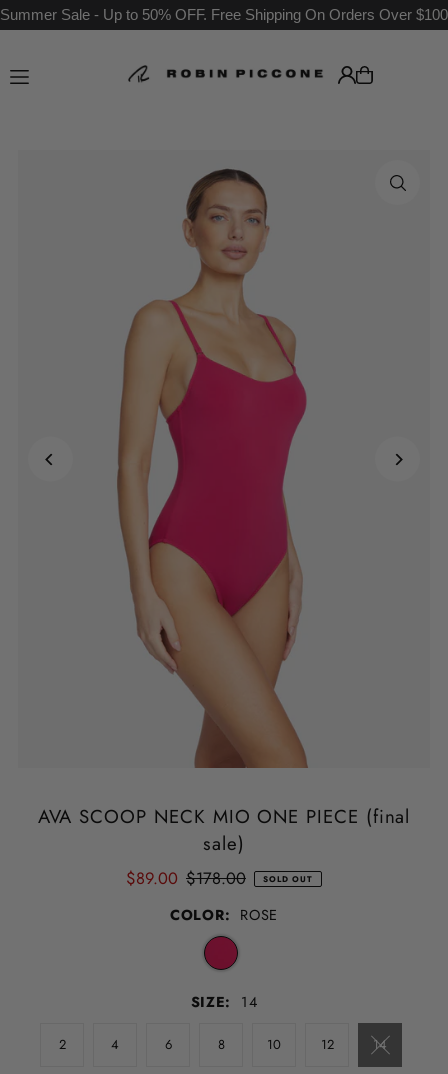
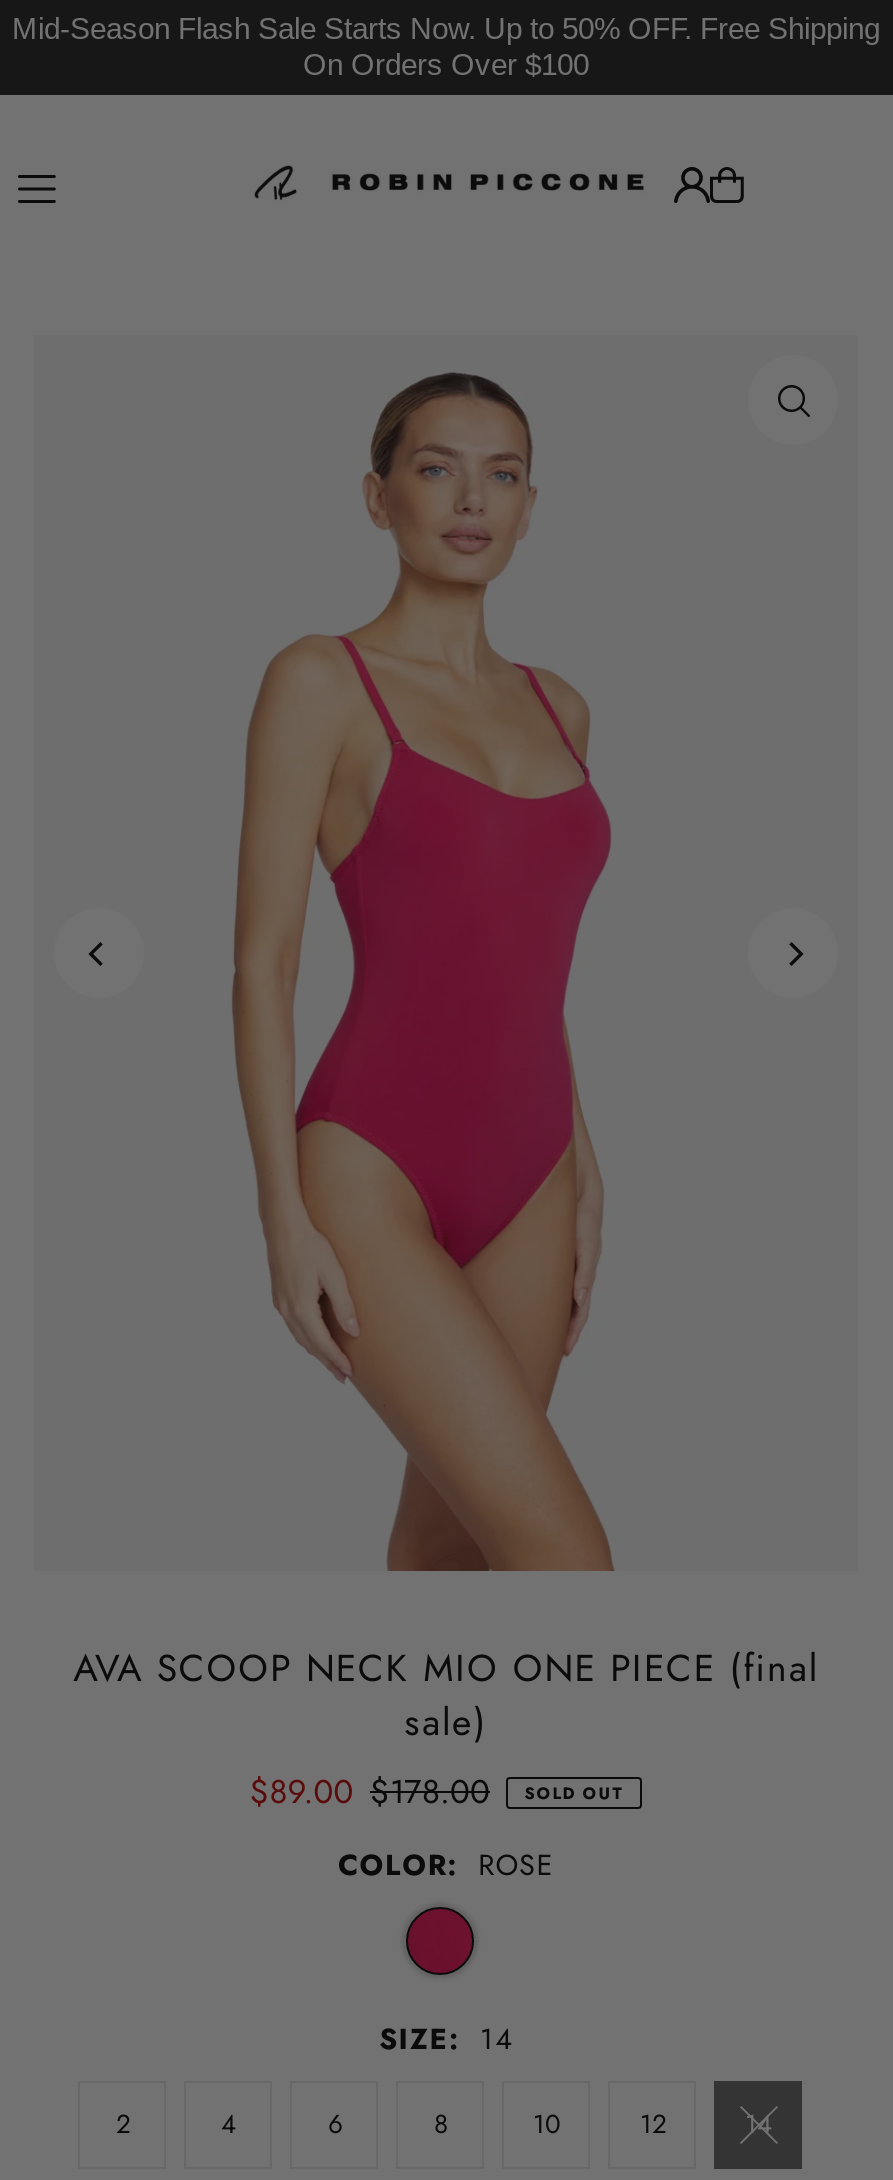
[0,6,448,23] Summer Sale - Up to 50% OFF. Free Shipping On Orders Over $100 -> [12,11,880,81] Mid-Season Flash Sale Starts Now. Up to 50% OFF. Free Shipping | On Orders Over $100

